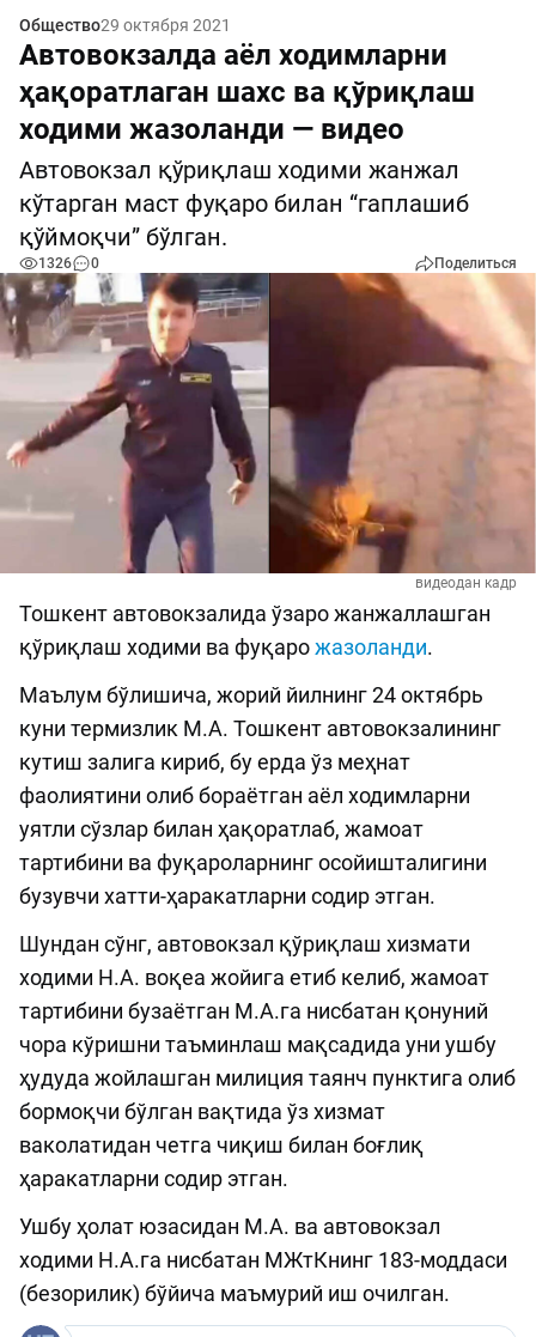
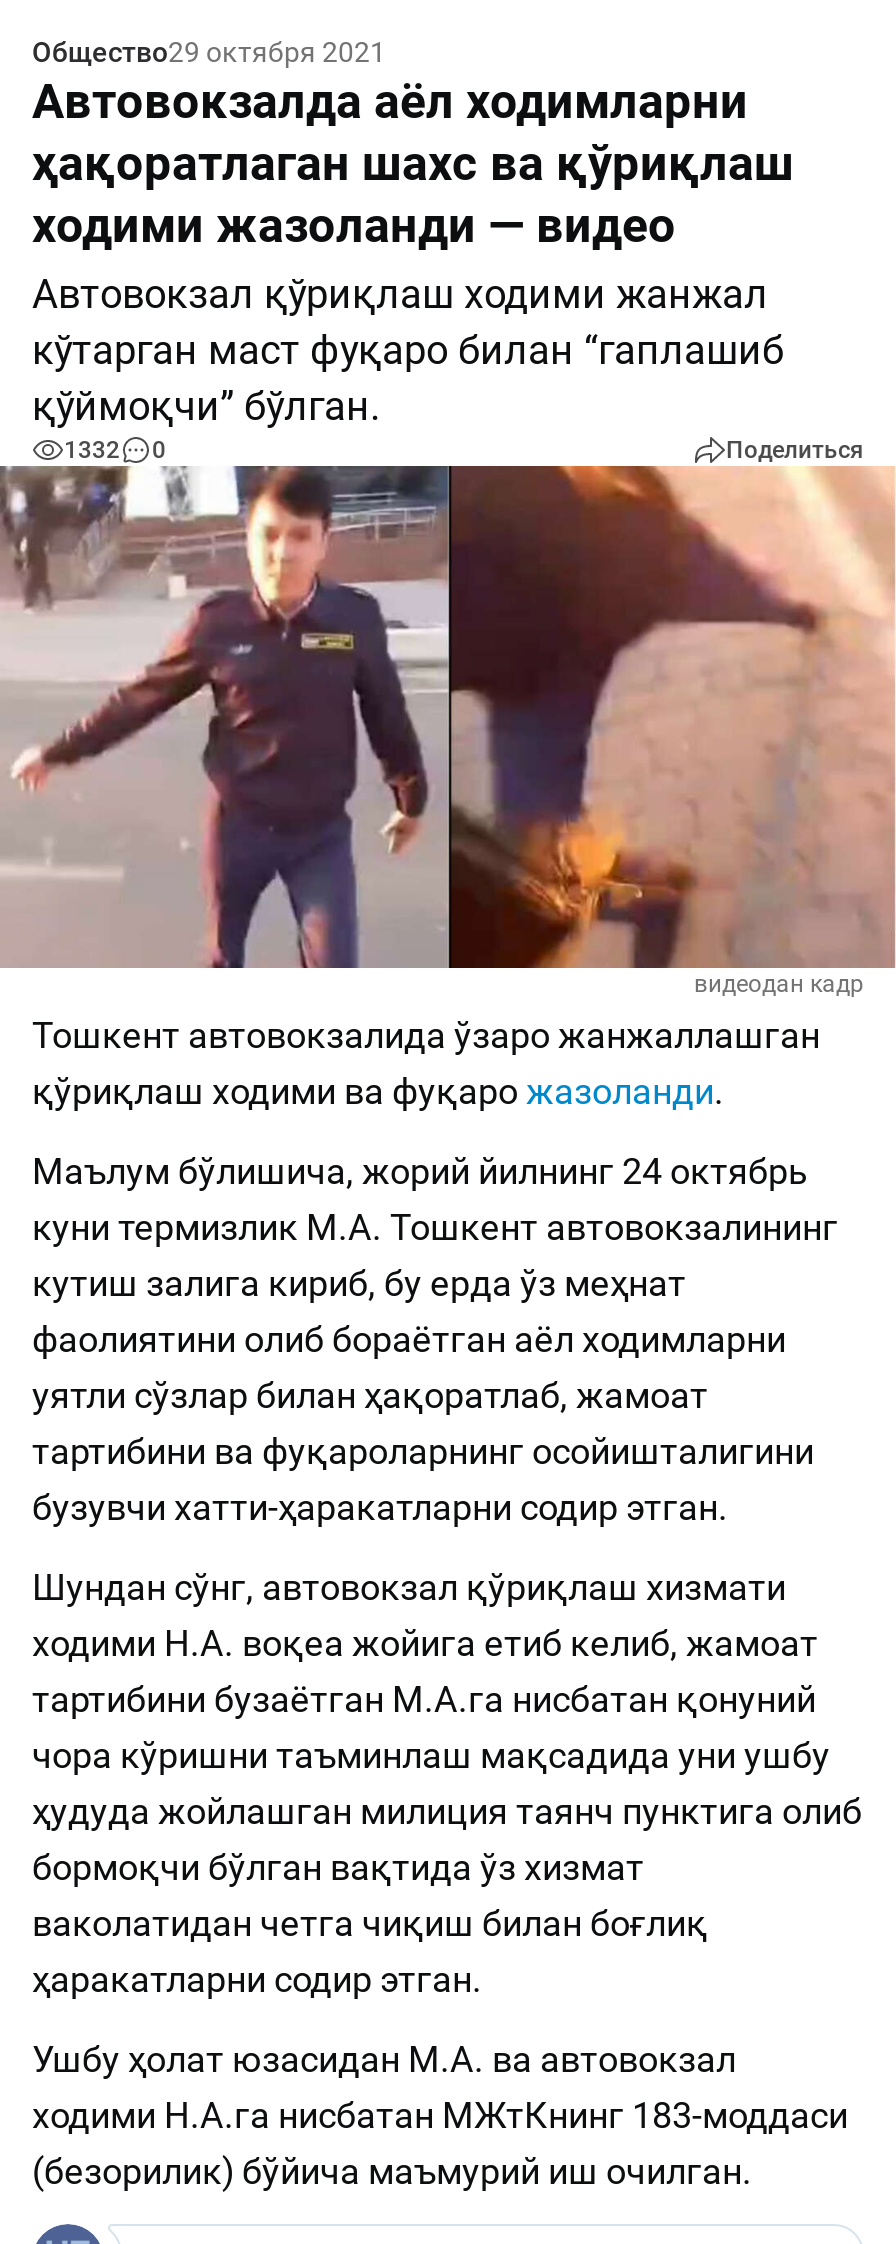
[38,255,99,272] 1326 0 -> [64,436,166,464] 1332 0

